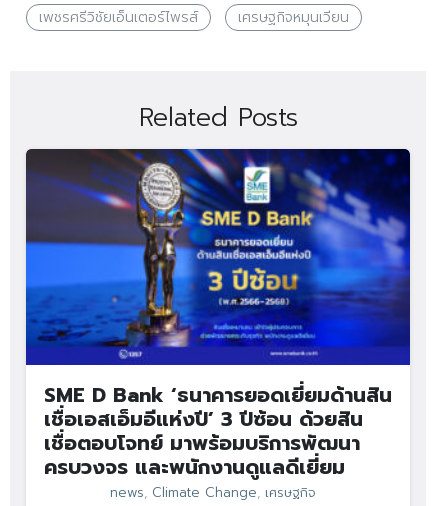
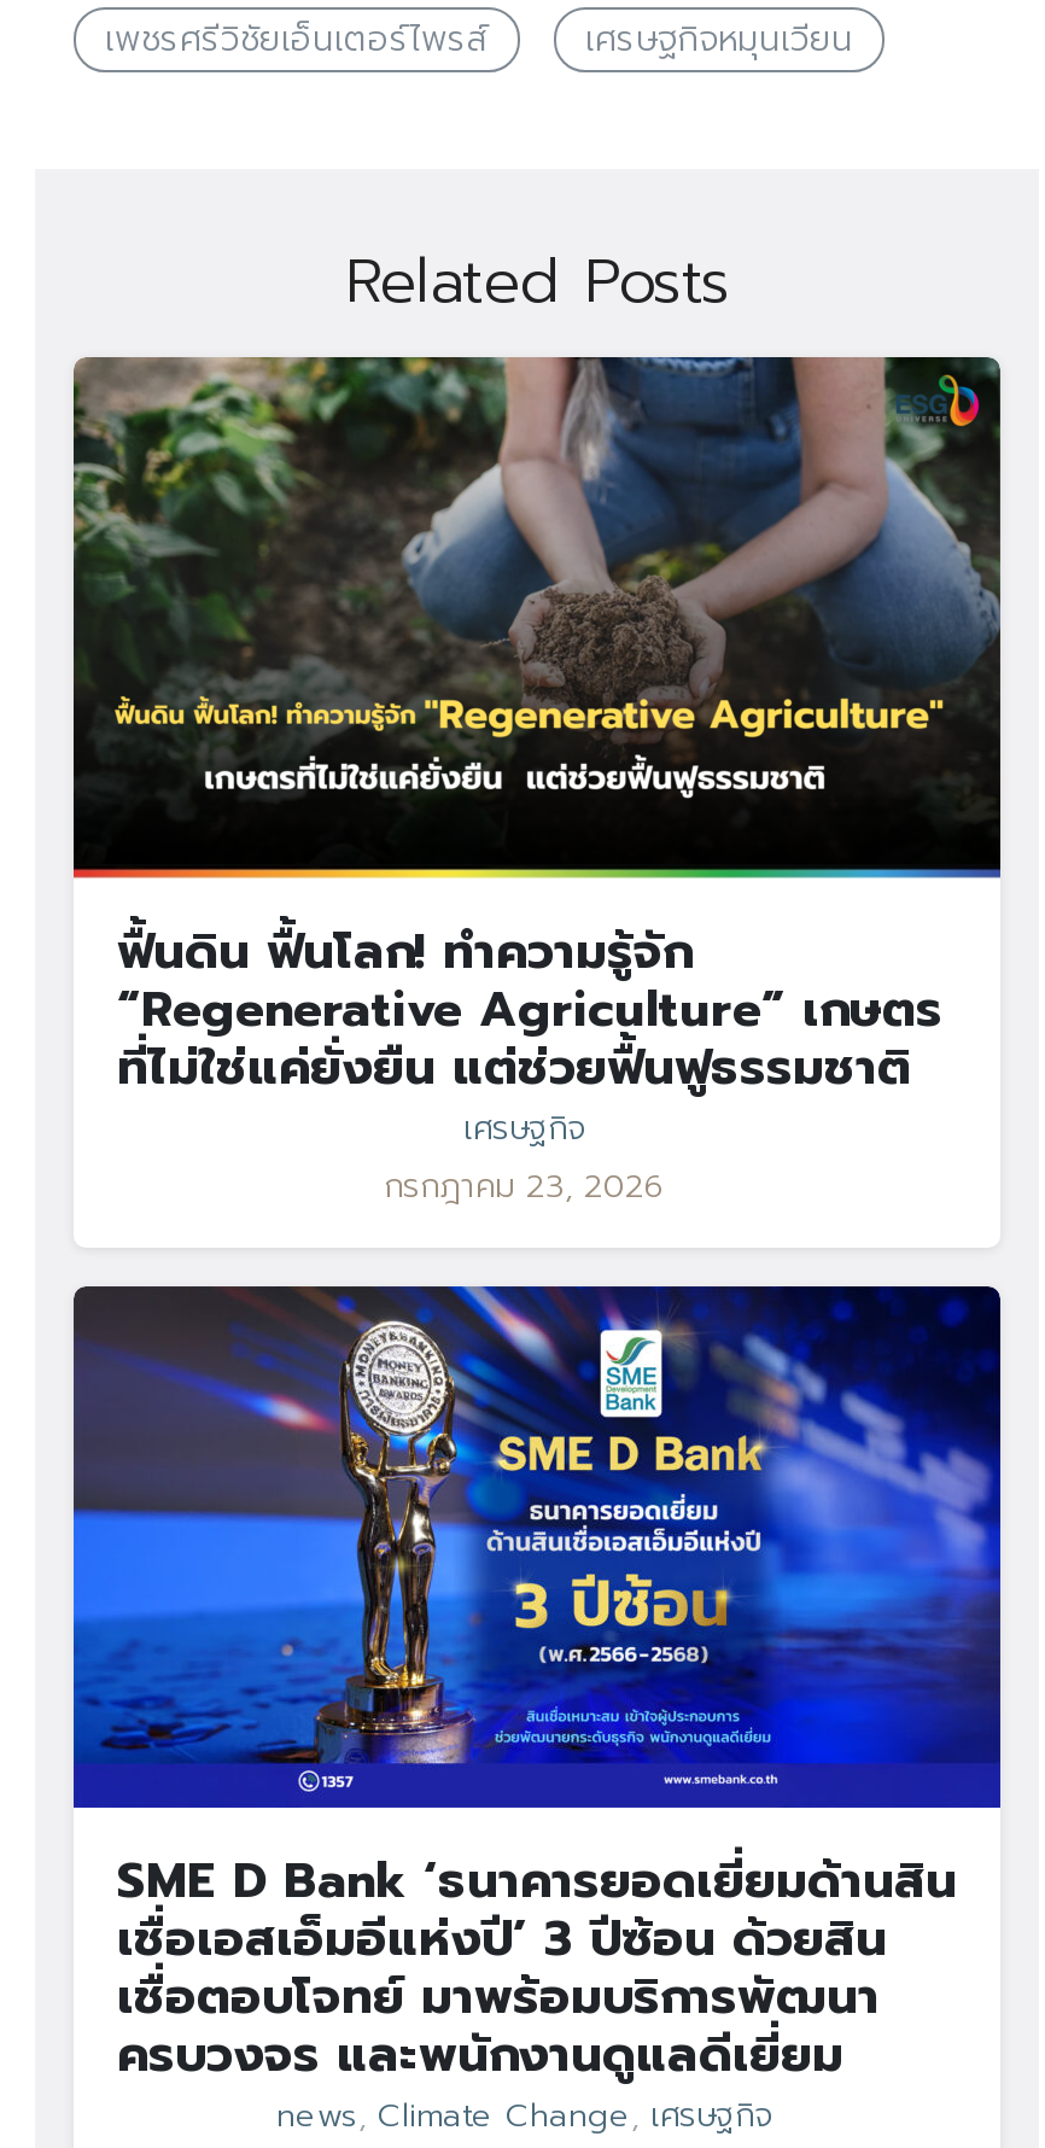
none -> [71,355,1003,1212] [image] | ฟื้นดิน ฟื้นโลก! ทำความรู้จัก | “Regenerative Agriculture” เกษตร | ที่ไม่ใช่แค่ยั่งยืน แต่ช่วยฟื้นฟูธรรมชาติ | เศรษฐกิจ | กรกฎาคม 23, 2026

